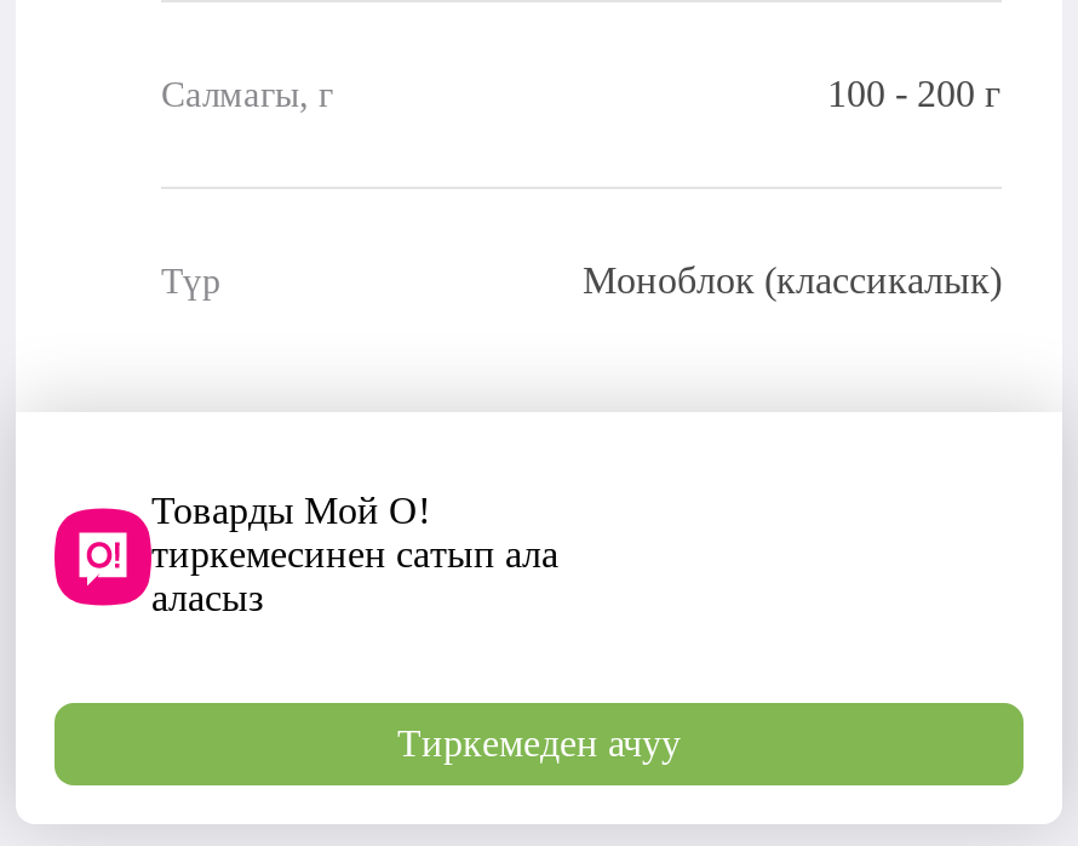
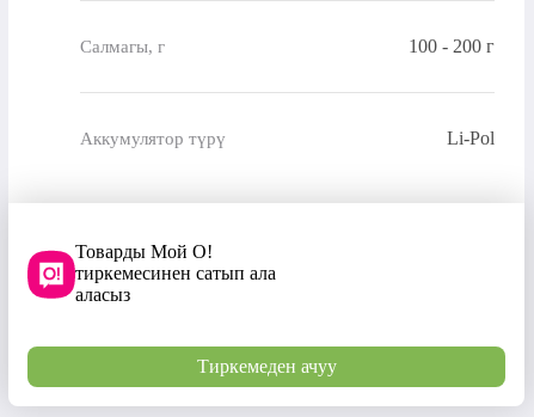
[161,260,1002,301] Түр | Моноблок (классикалык) -> [80,128,495,148] Аккумулятор түрү | Li-Pol

